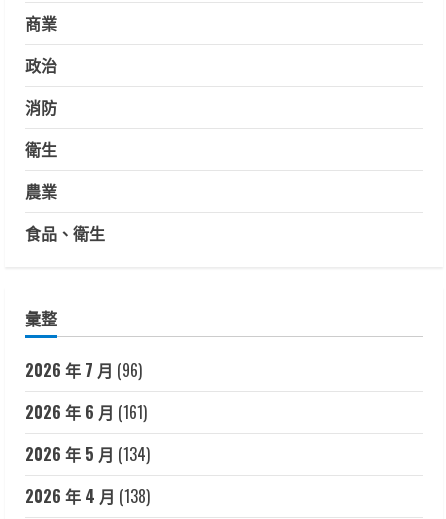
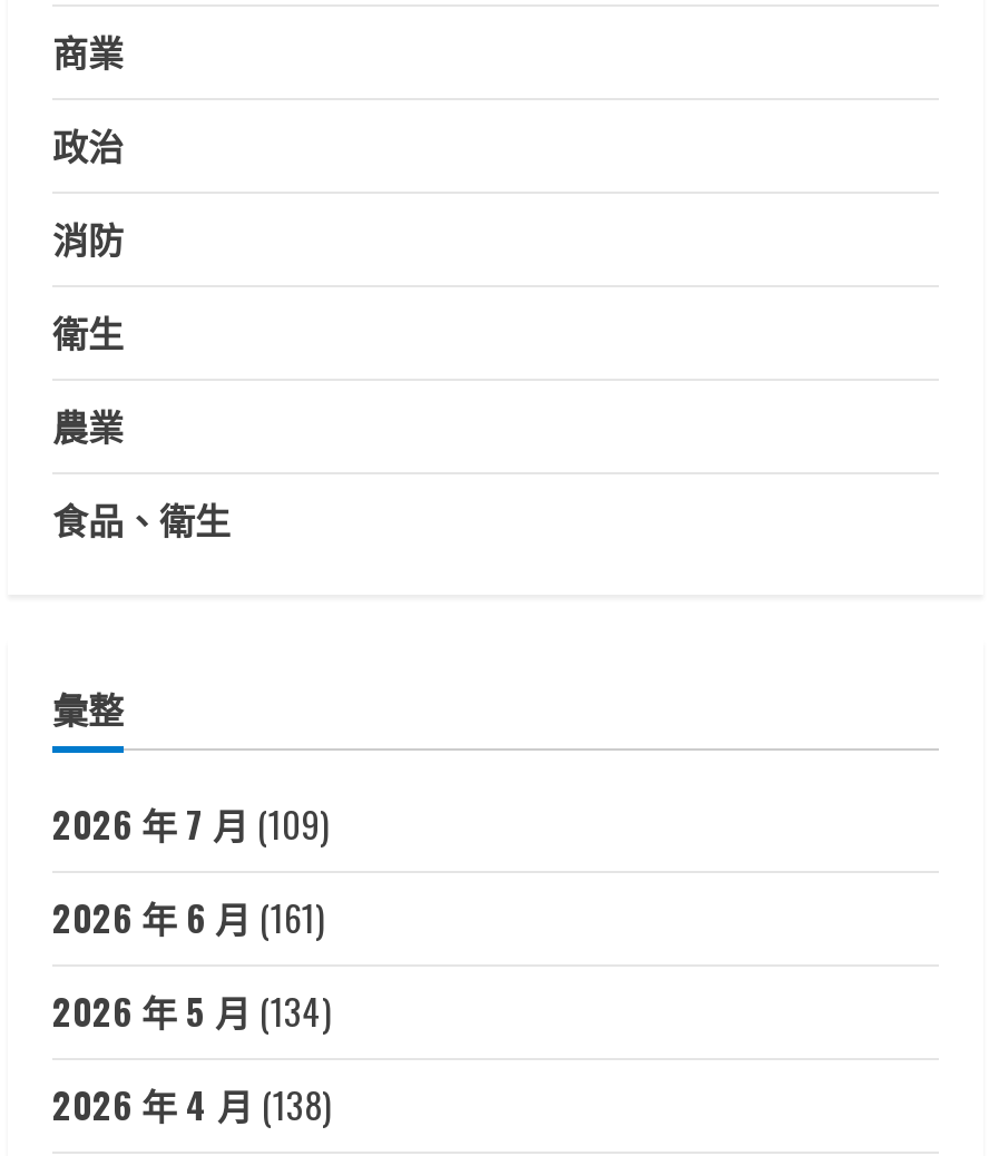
[25,357,142,381] 2026 年 7 月(96) -> [52,796,329,850] 2026 年 7 月(109)

